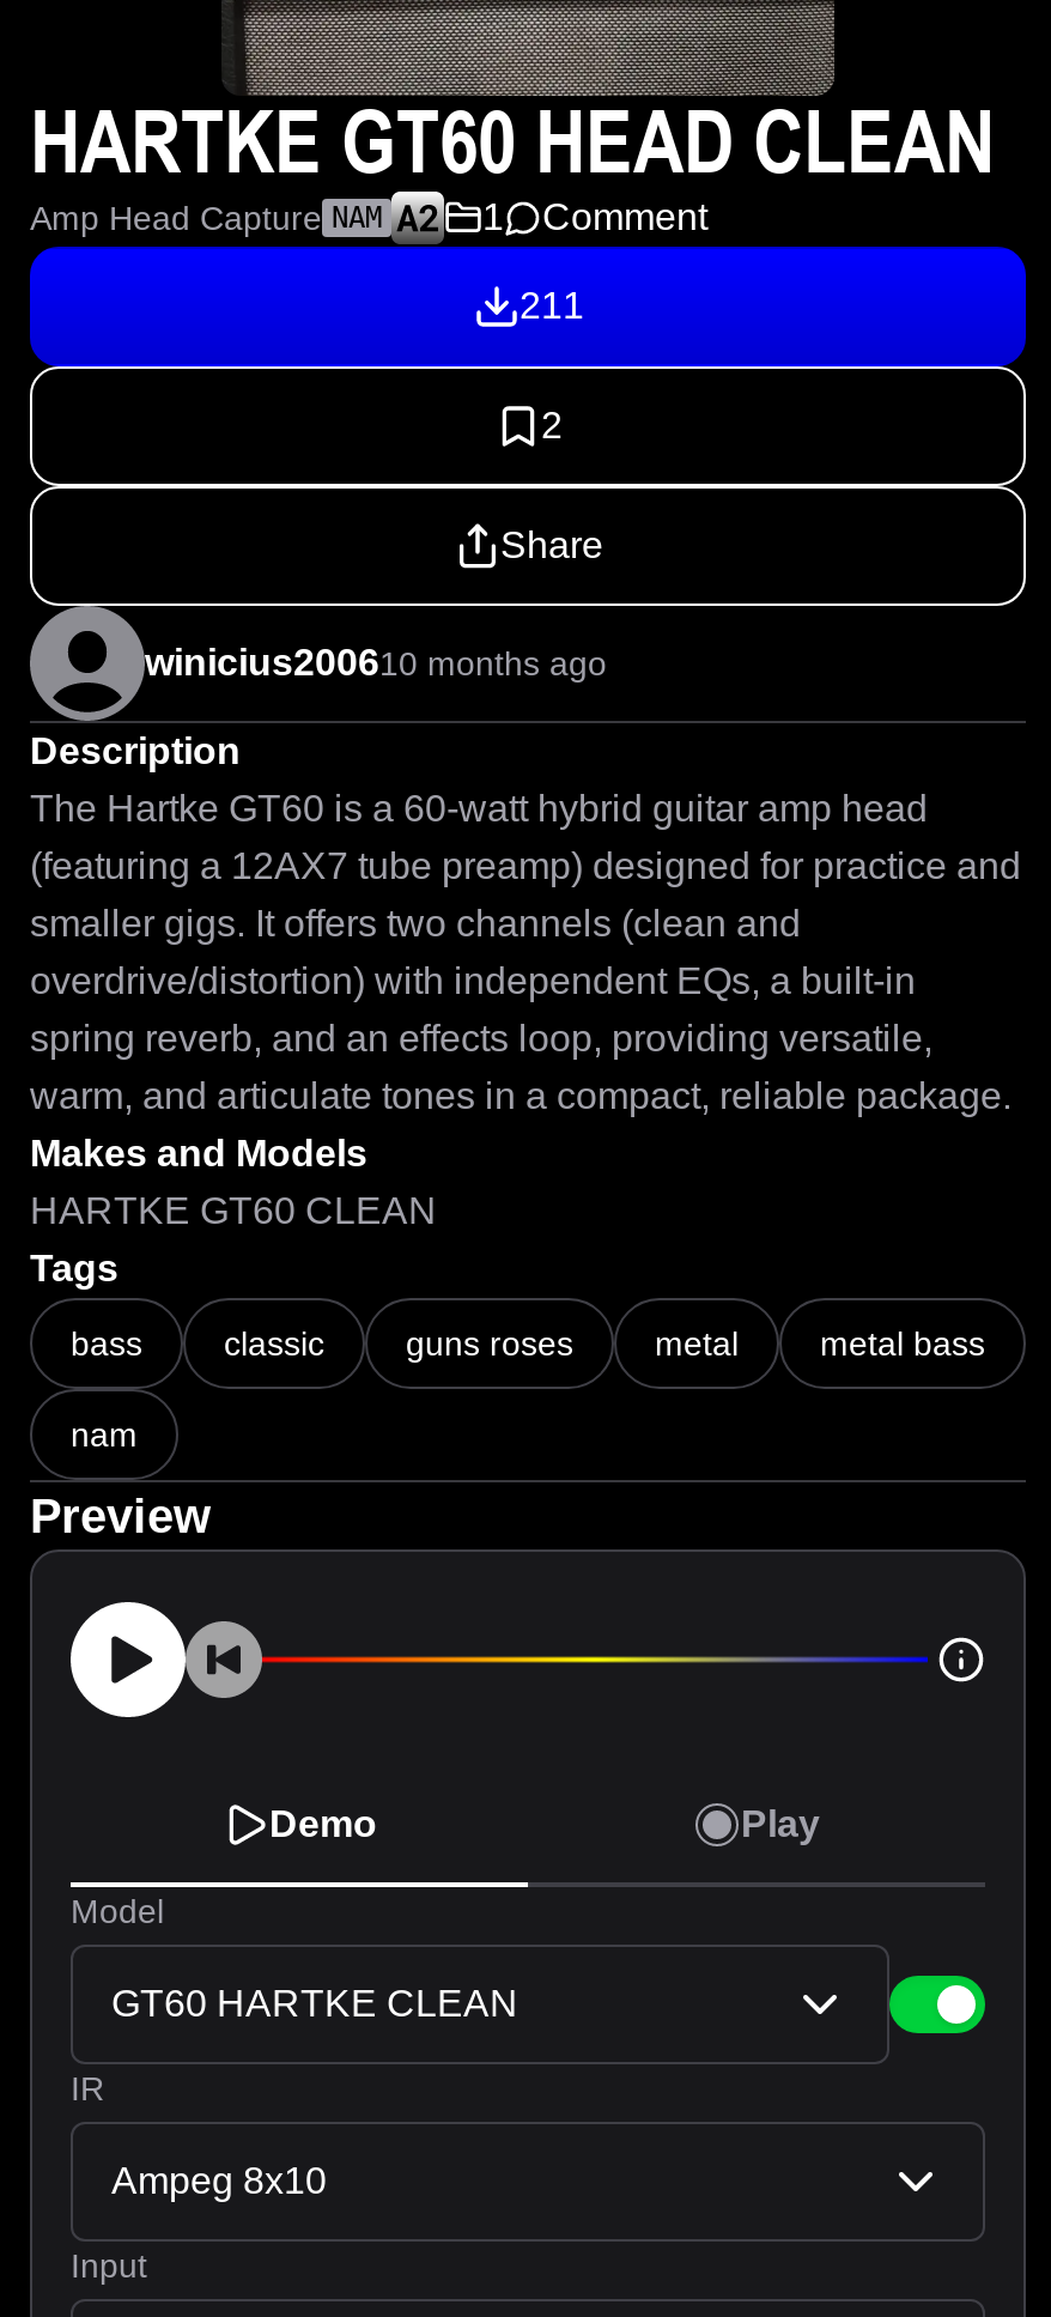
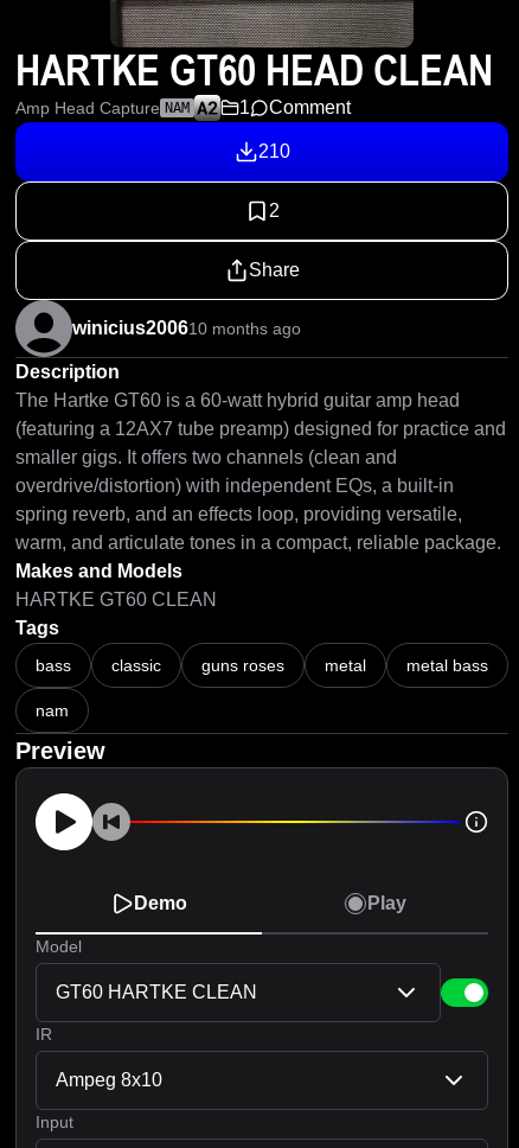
[520,285,584,326] 211 -> [258,141,290,161] 210

